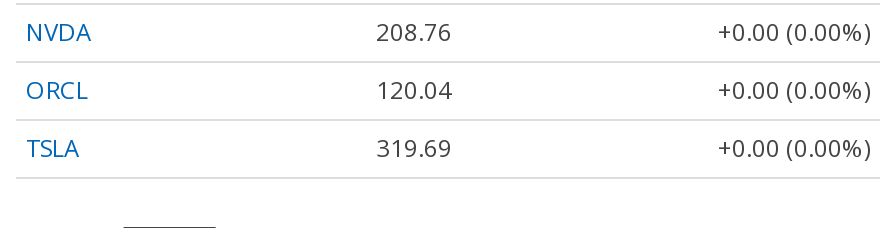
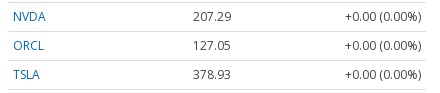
[376,15,452,49] 208.76 -> [193,7,231,24] 207.29
[376,73,452,107] 120.04 -> [193,36,231,53] 127.05
[376,131,452,165] 319.69 -> [193,65,231,82] 378.93

